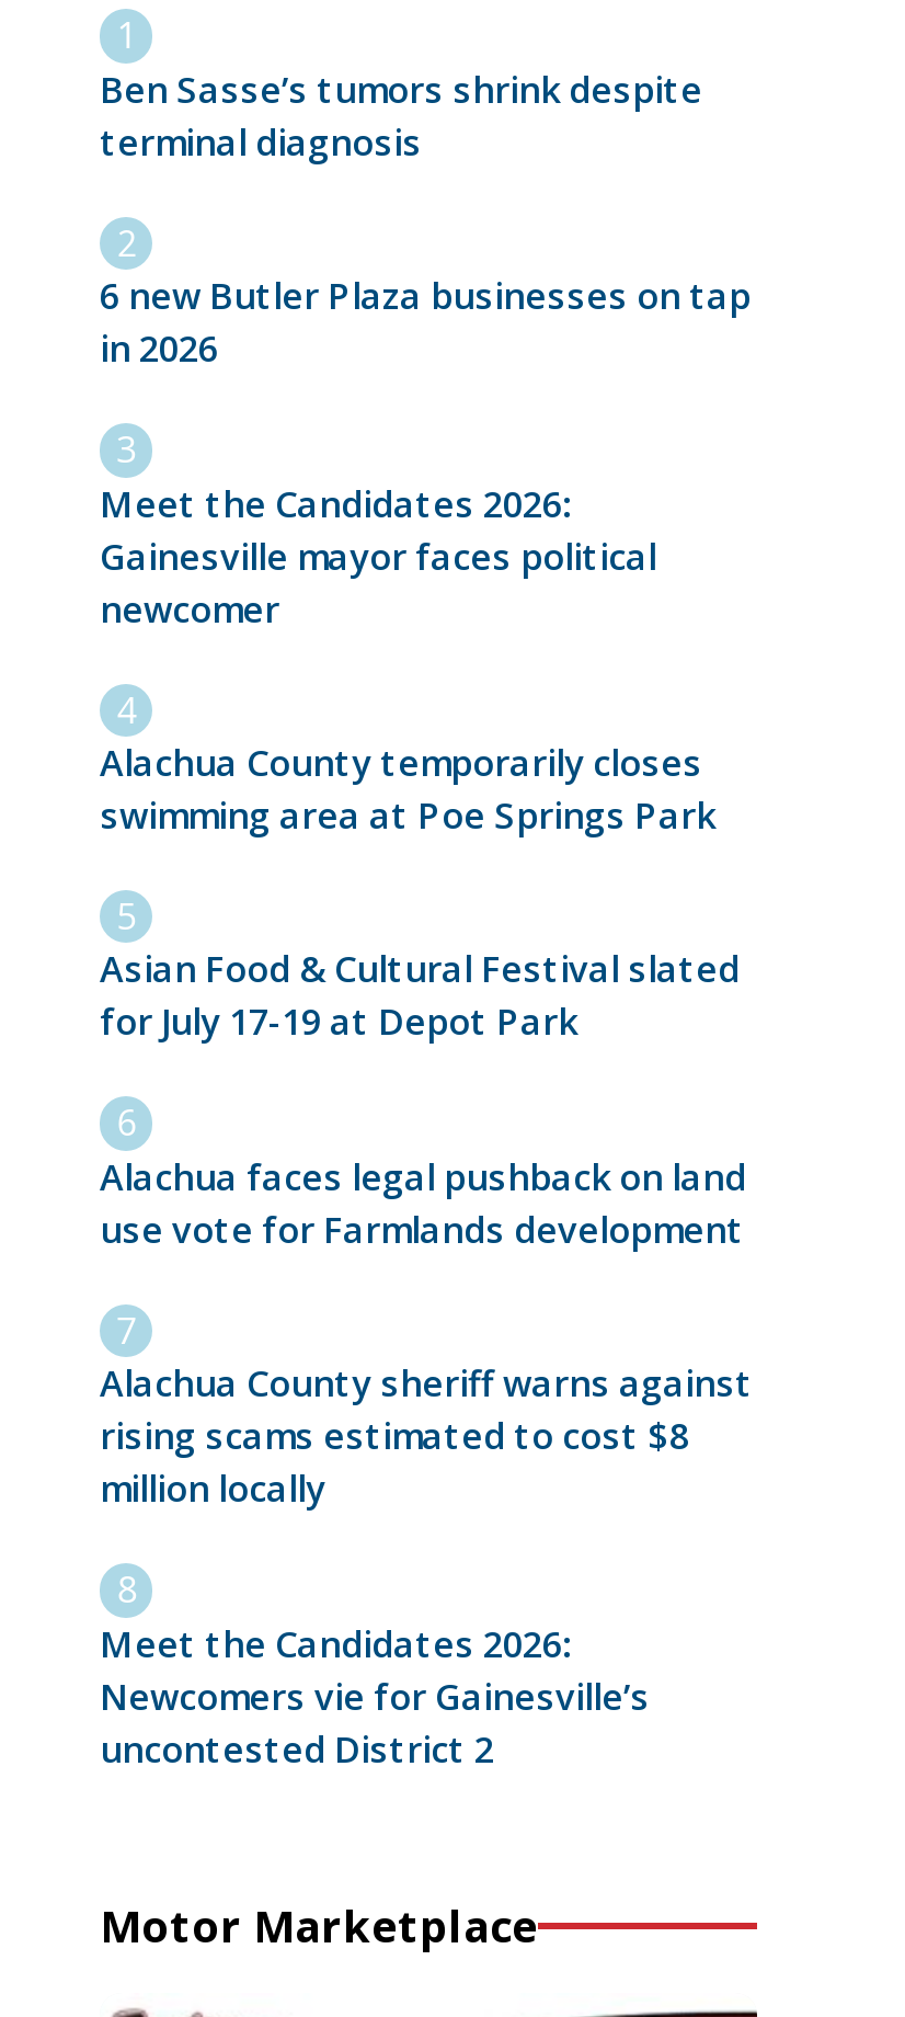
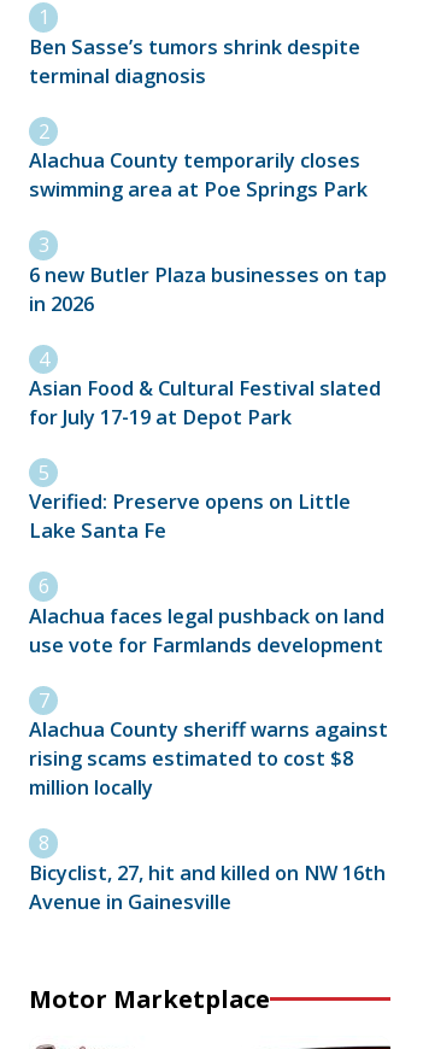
moved [100,272,751,373] -> [29,261,387,317]: 6 new Butler Plaza businesses on tap | in 2026
[100,479,656,633] Meet the Candidates 2026: | Gainesville mayor faces political | newcomer -> none
moved [100,739,715,840] -> [29,147,368,203]: Alachua County temporarily closes | swimming area at Poe Springs Park
moved [100,946,740,1047] -> [29,375,381,430]: Asian Food & Cultural Festival slated | for July 17-19 at Depot Park
none -> [29,489,351,544] Verified: Preserve opens on Little | Lake Santa Fe
[100,1619,650,1773] Meet the Candidates 2026: | Newcomers vie for Gainesville’s | uncontested District 2 -> [29,859,386,915] Bicyclist, 27, hit and killed on NW 16th | Avenue in Gainesville

